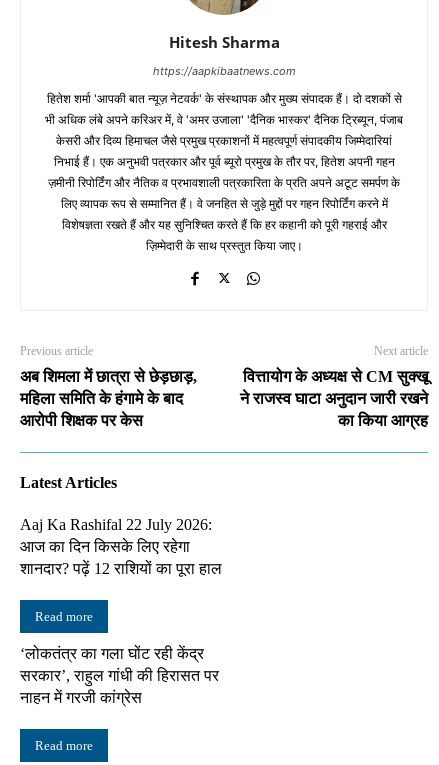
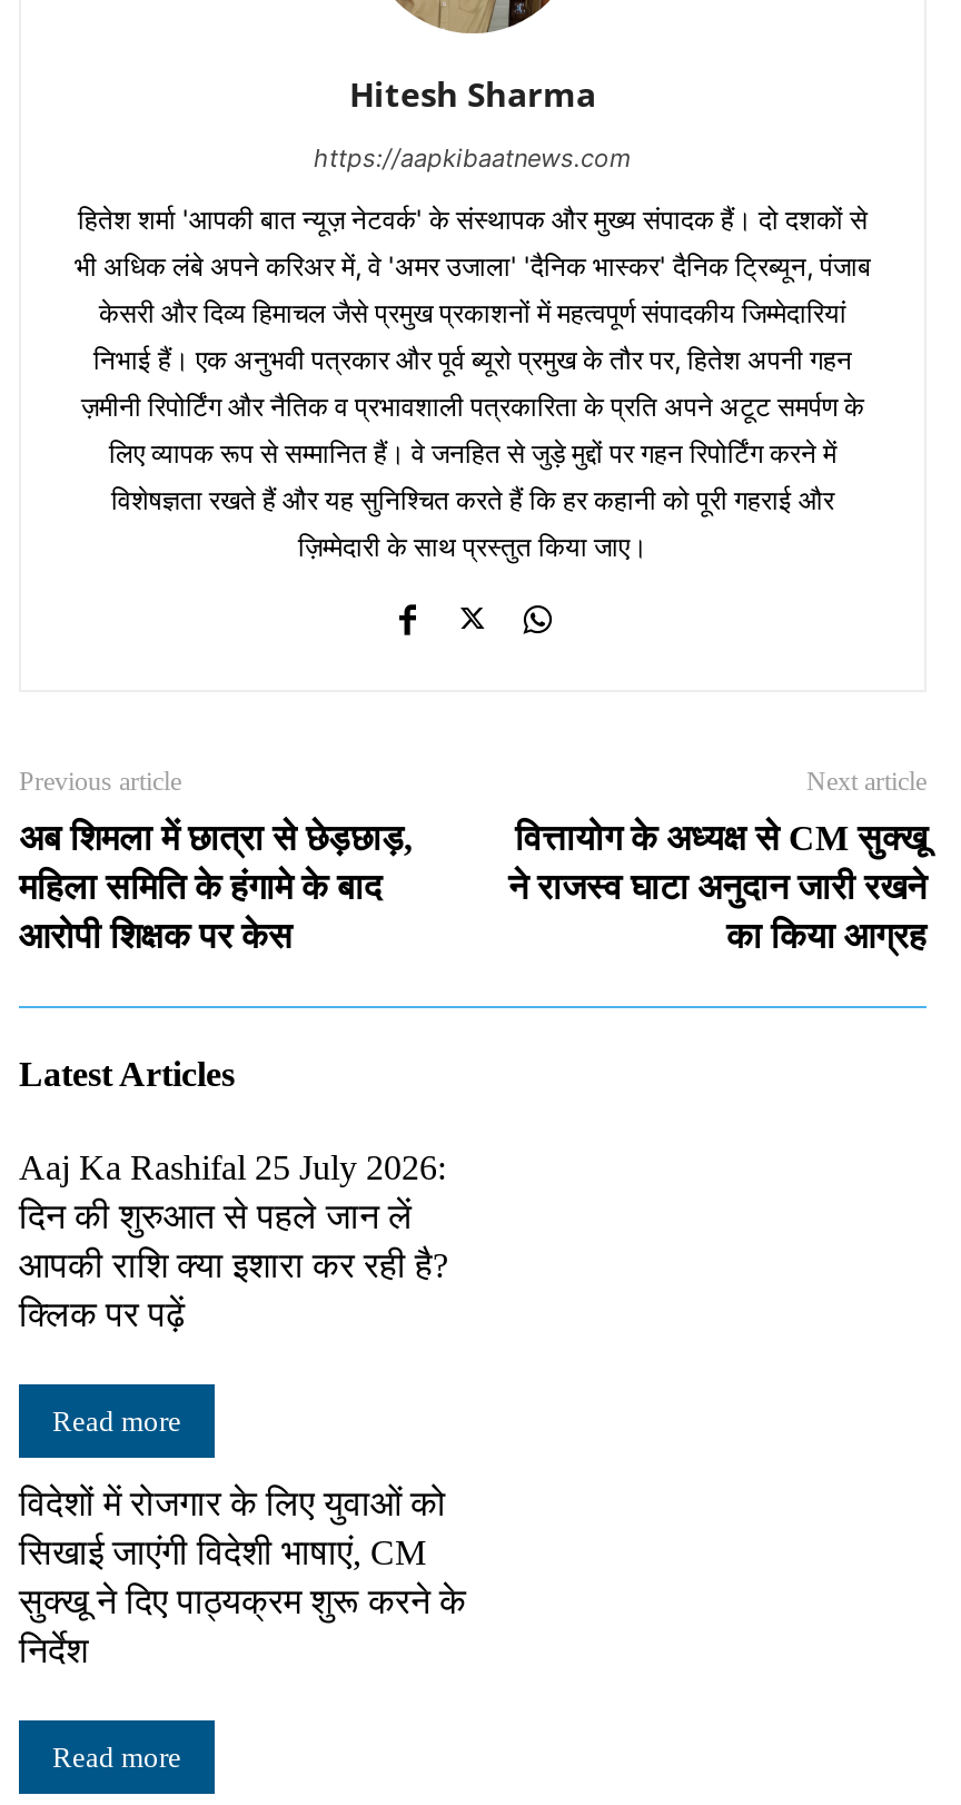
[20,516,222,577] Aaj Ka Rashifal 22 July 2026: | आज का दिन किसके लिए रहेगा | शानदार? पढ़ें 12 राशियों का पूरा हाल -> [19,1148,448,1333] Aaj Ka Rashifal 25 July 2026: | दिन की शुरुआत से पहले जान लें | आपकी राशि क्या इशारा कर रही है? | क्लिक पर पढ़ें
[20,645,219,706] ‘लोकतंत्र का गला घोंट रही केंद्र | सरकार’, राहुल गांधी की हिरासत पर | नाहन में गरजी कांग्रेस -> [19,1484,466,1669] विदेशों में रोजगार के लिए युवाओं को | सिखाई जाएंगी विदेशी भाषाएं, CM | सुक्खू ने दिए पाठ्यक्रम शुरू करने के | निर्देश

